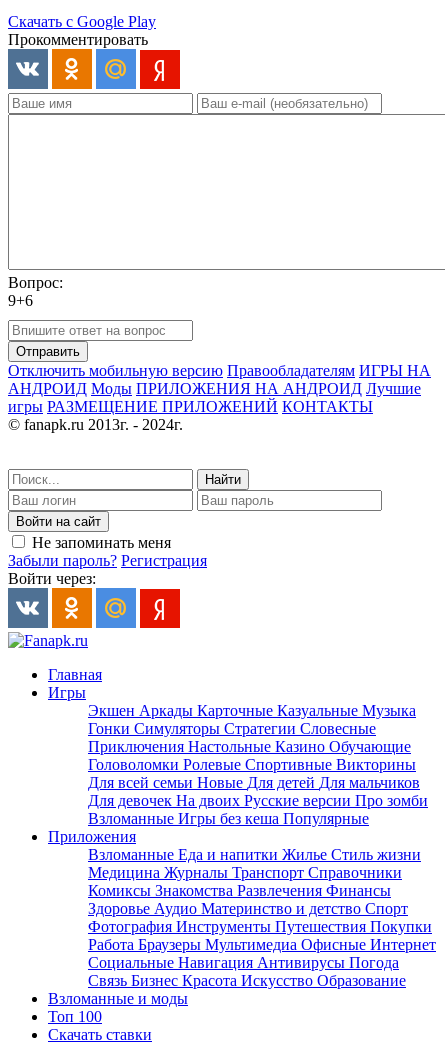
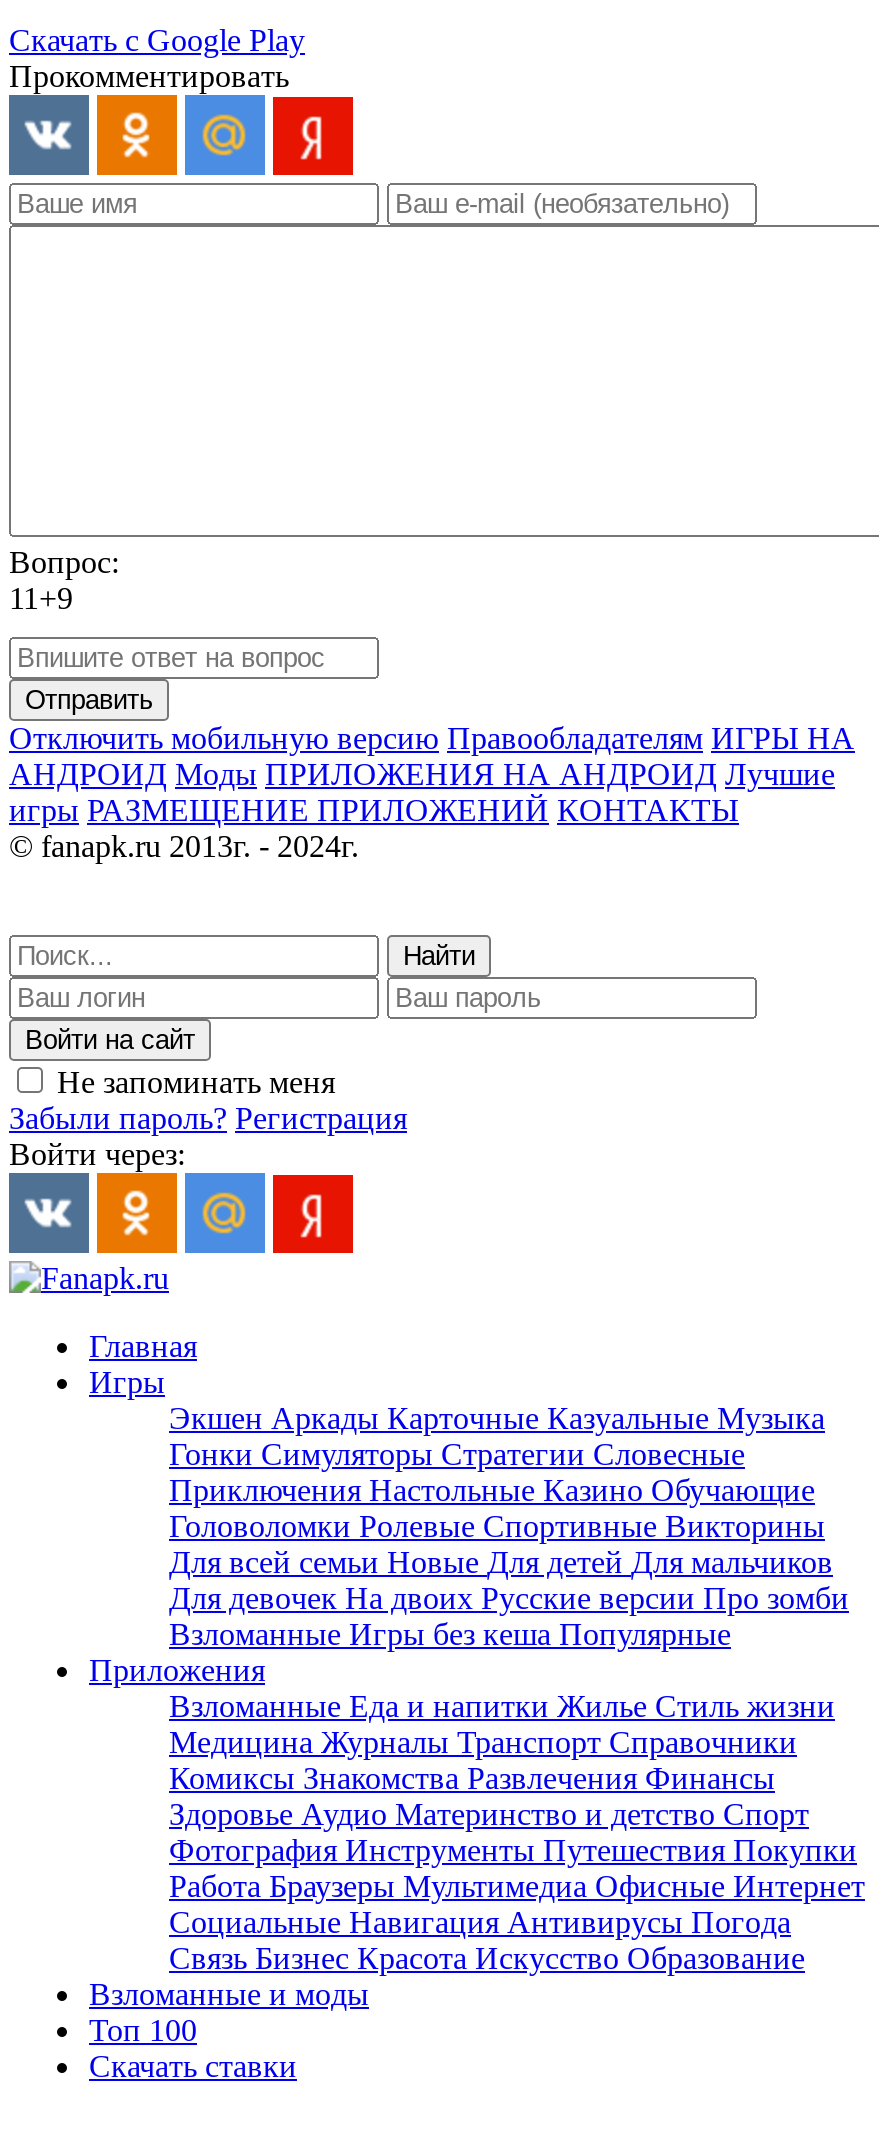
[8,292,33,309] 9+6 -> [9,581,73,615] 11+9

